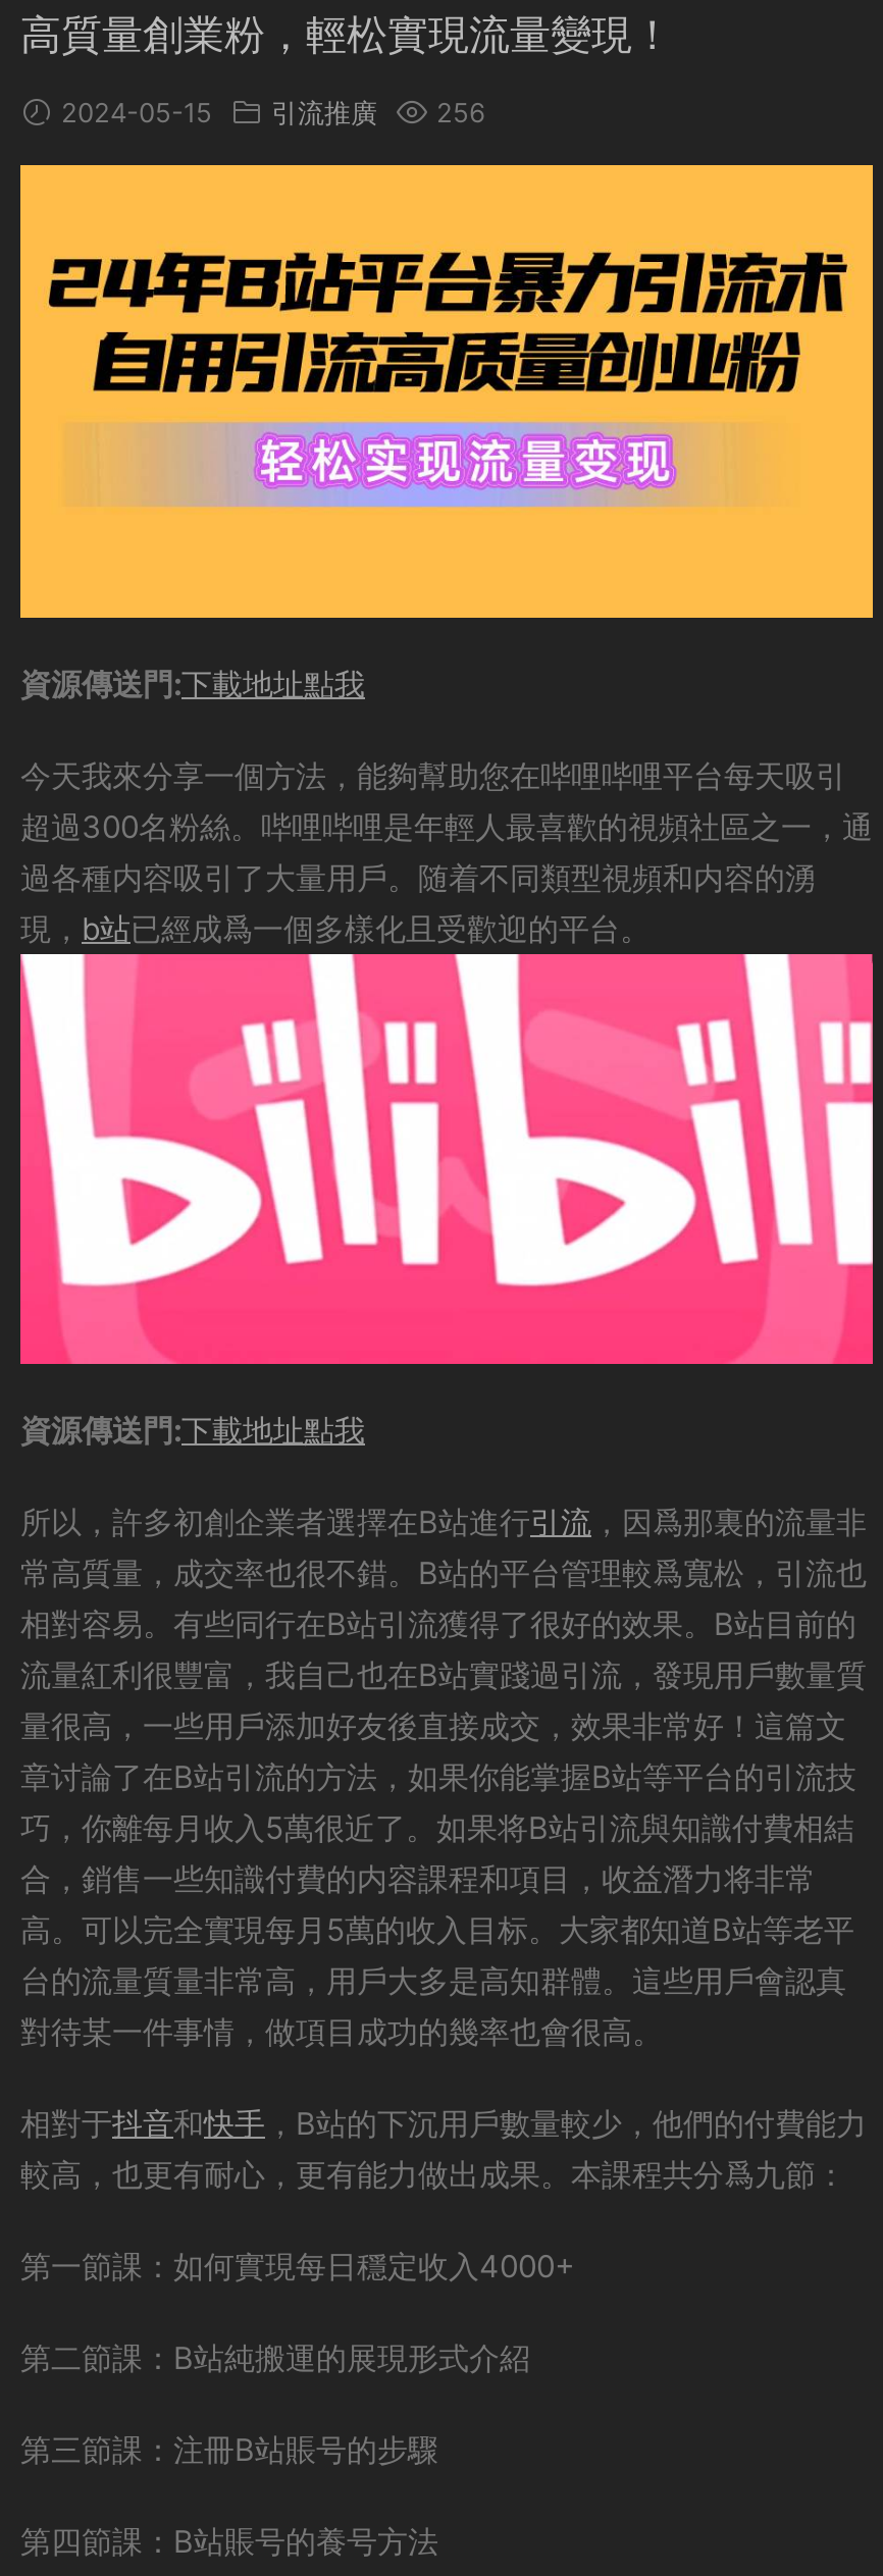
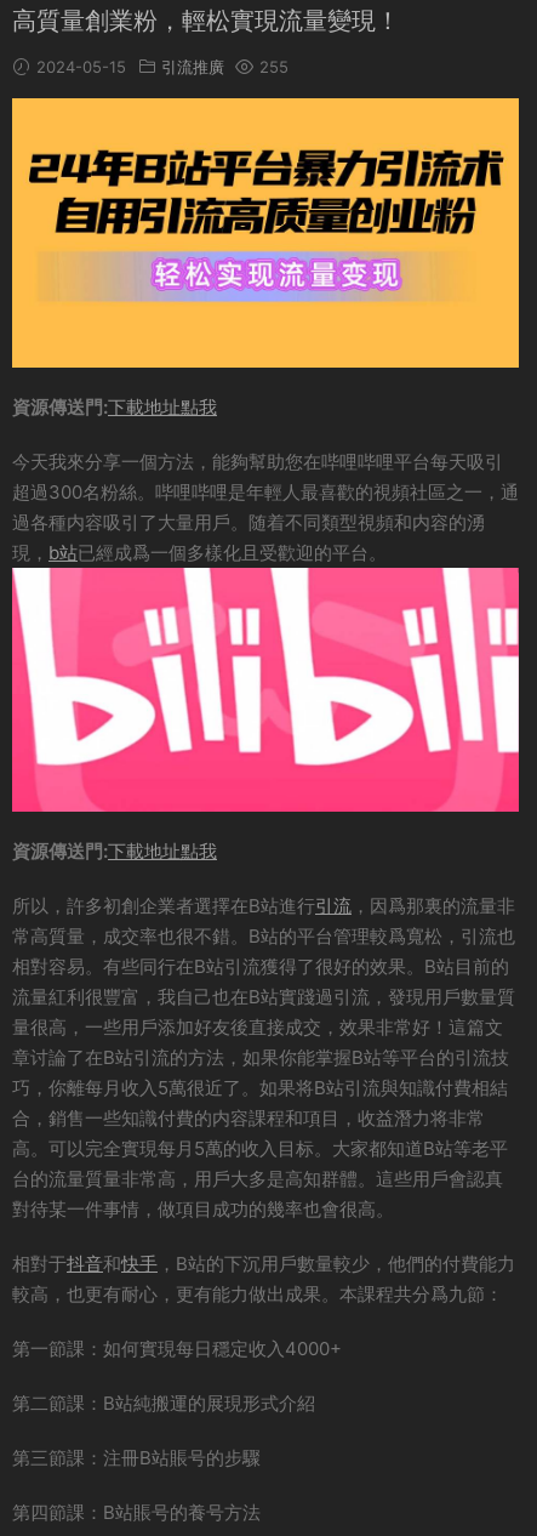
[53,96,485,128] 2024-05-15 引流推廣 256 -> [32,57,289,76] 2024-05-15 引流推廣 255

